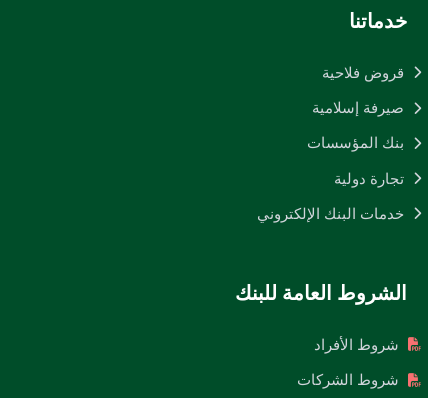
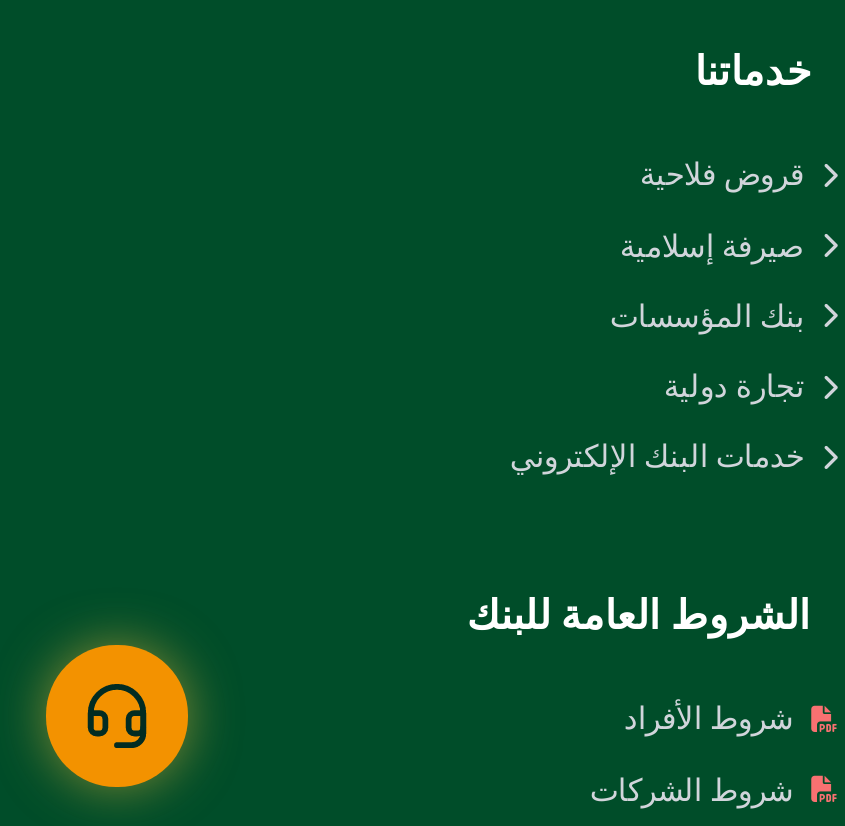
none -> [30,630,204,802] [image]

